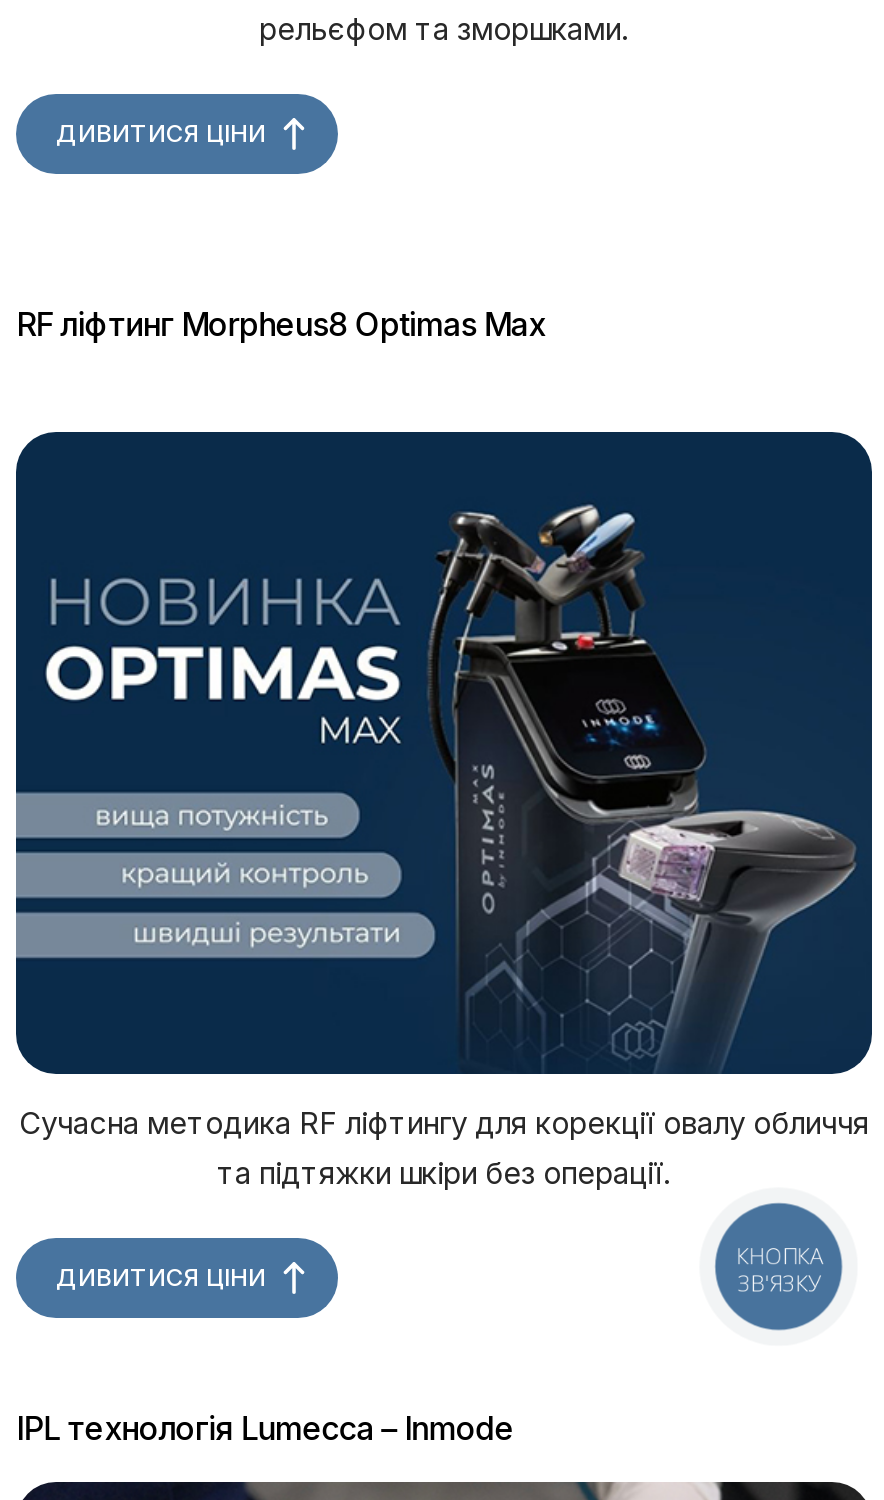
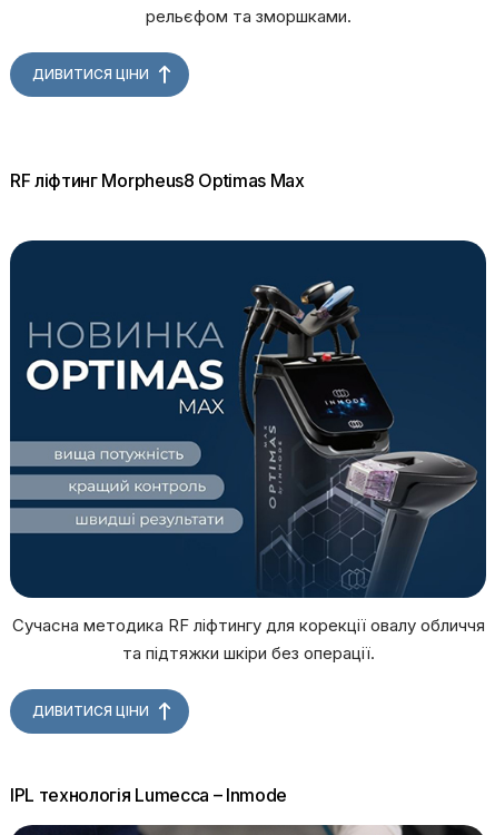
[712,1200,844,1332] [image] -> none

